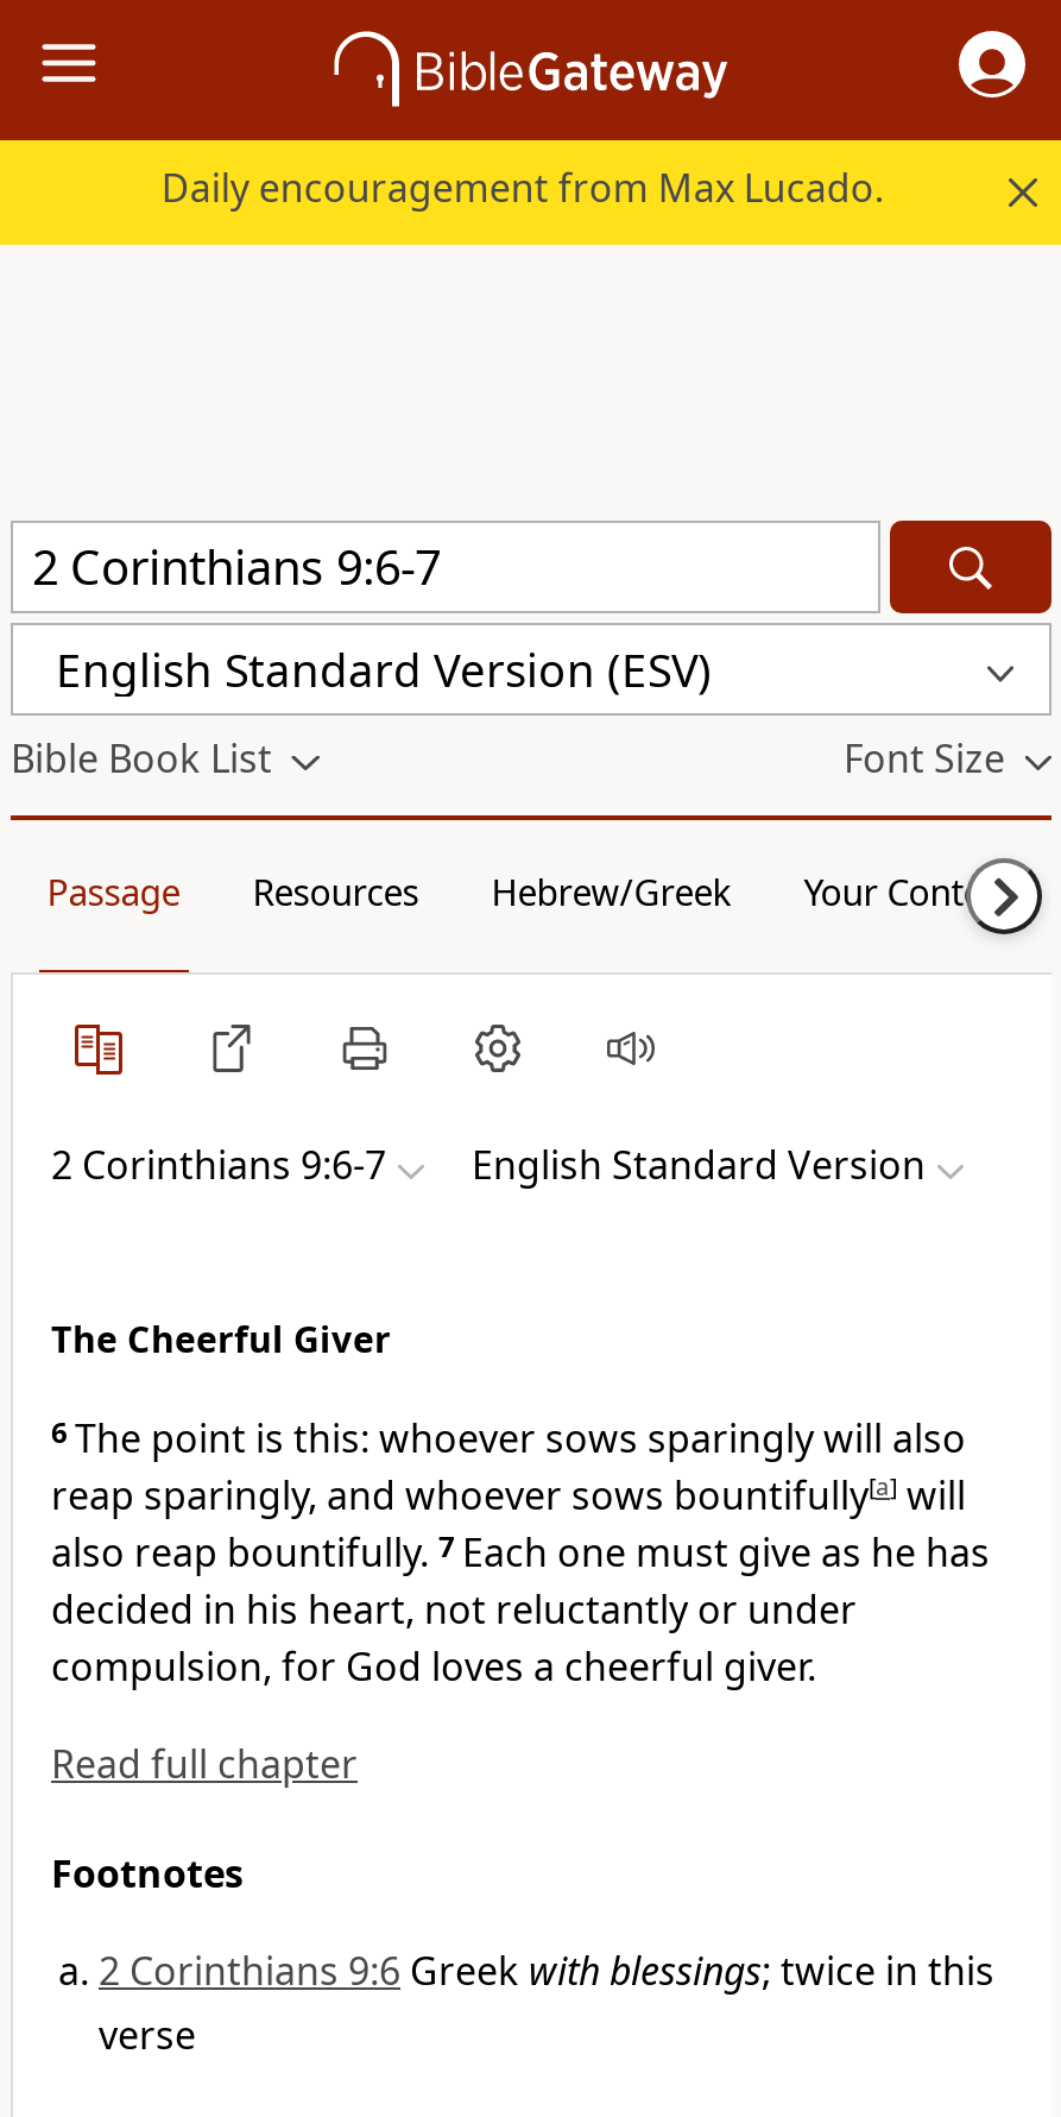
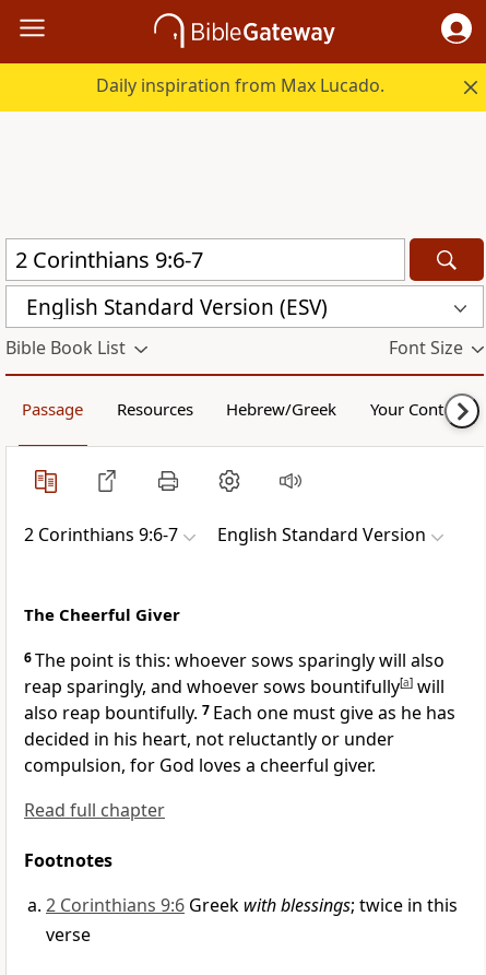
[161,162,884,214] Daily encouragement from Max Lucado. -> [97,73,385,97] Daily inspiration from Max Lucado.

